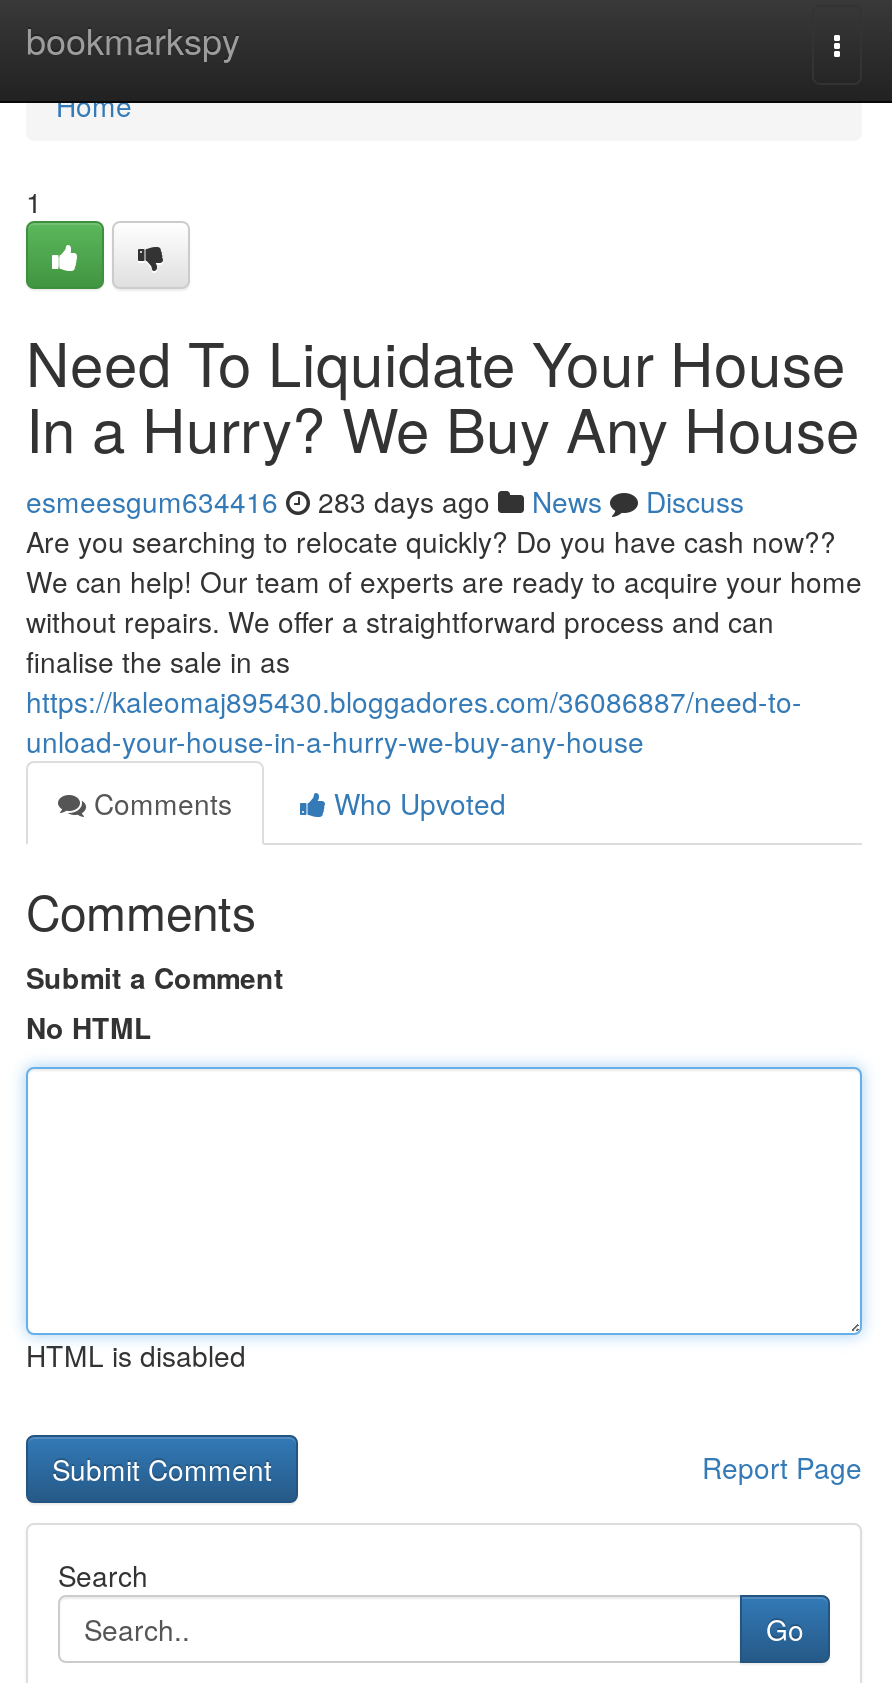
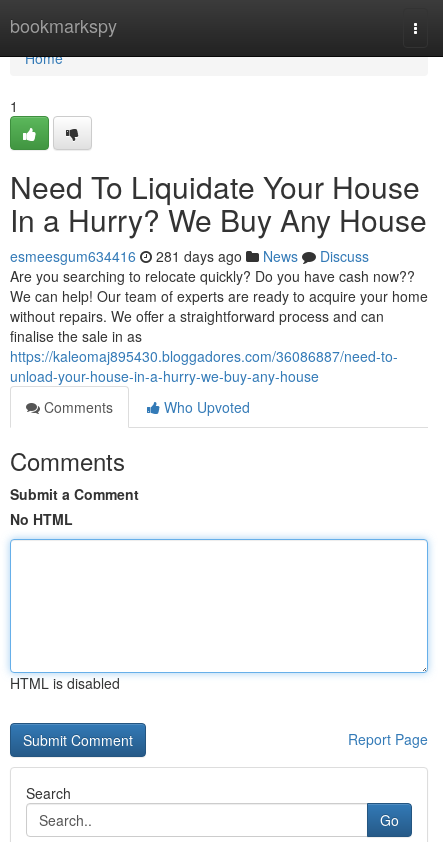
[26,481,744,521] esmeesgum634416 283 days ago News Discuss -> [10,246,369,266] esmeesgum634416 281 days ago News Discuss

